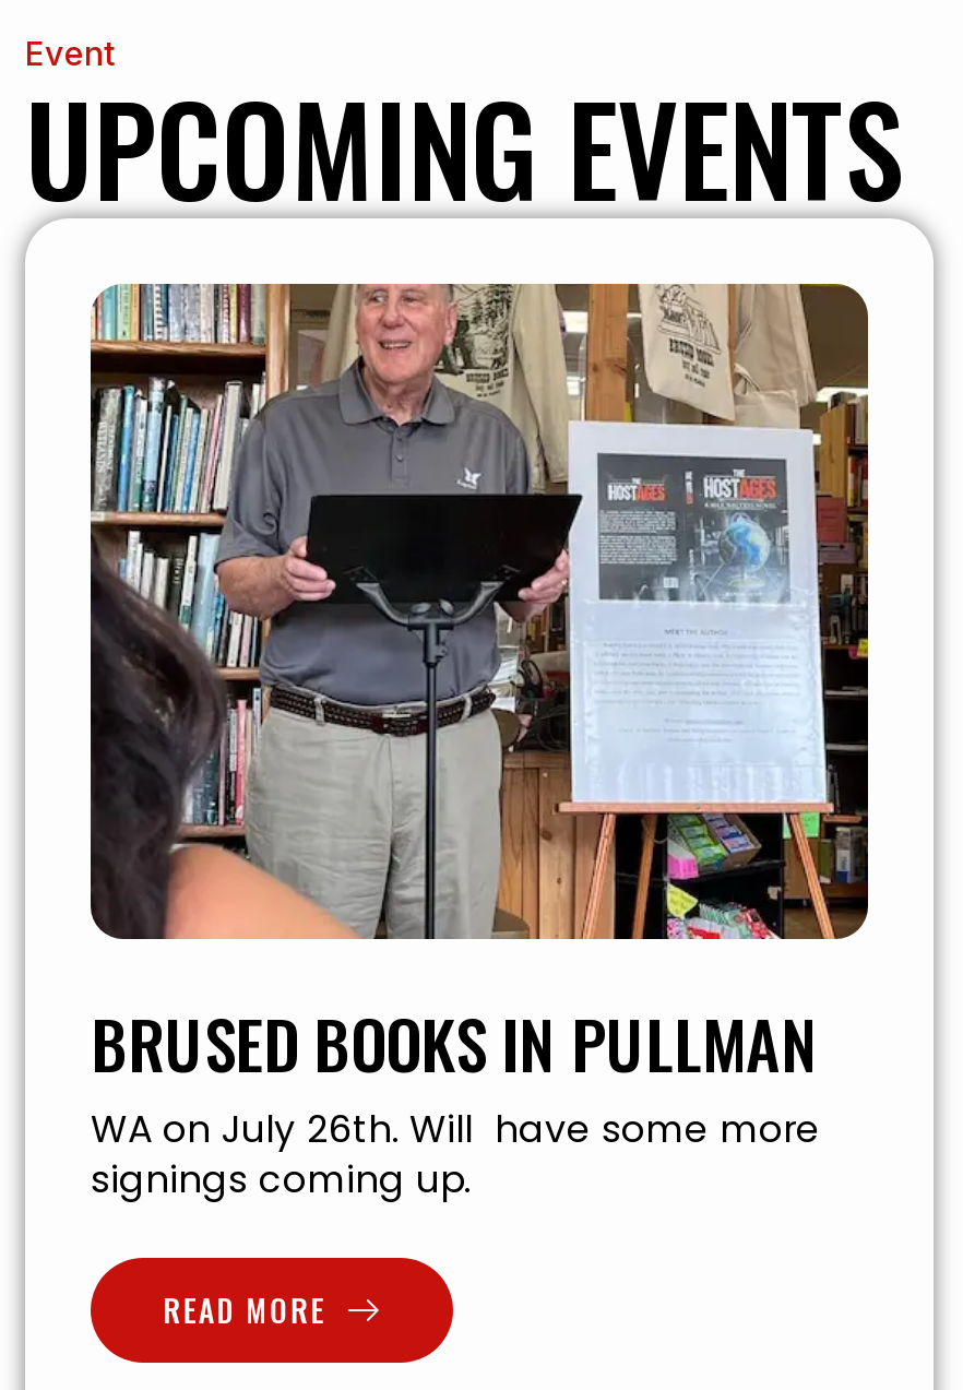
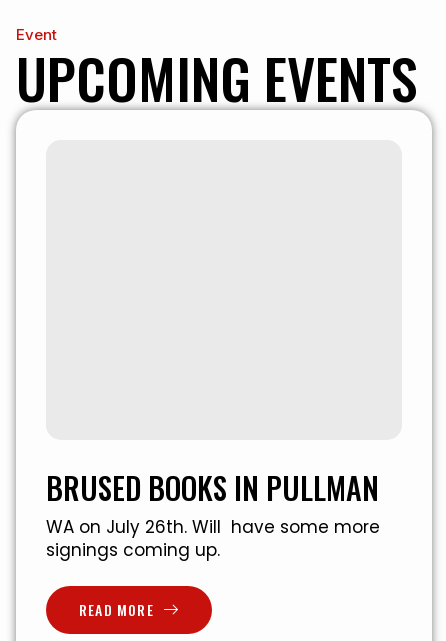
[88,282,870,941] [image] -> none

